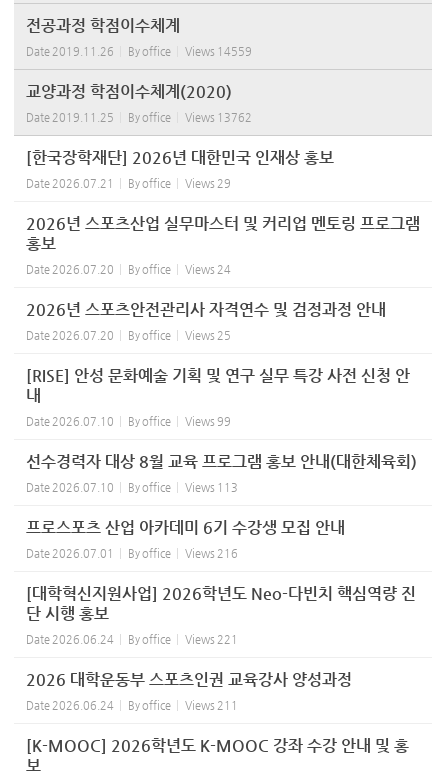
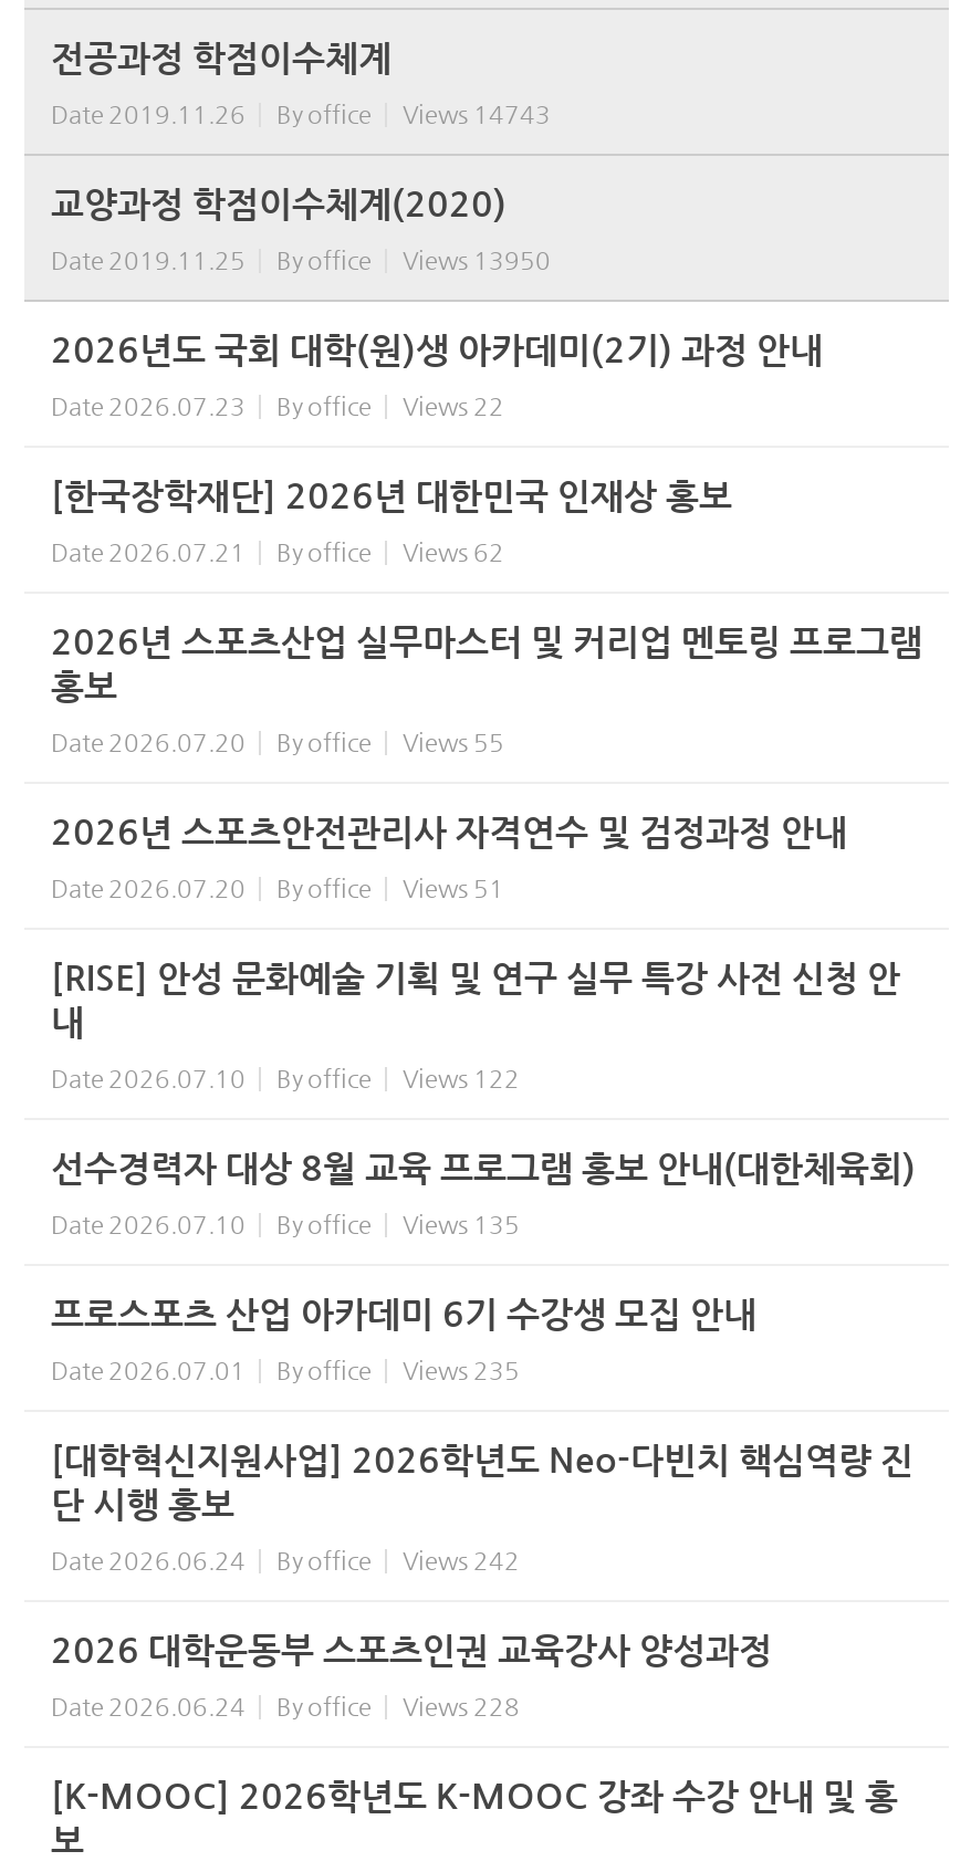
[26,45,252,58] Date 2019.11.26 By office Views 14559 -> [51,101,551,129] Date 2019.11.26 By office Views 14743
[185,111,252,124] Views 13762 -> [51,247,823,421] Views 13950 | 2026년도 국회 대학(원)생 아카데미(2기) 과정 안내 | Date 2026.07.23 | By office | Views 22
[26,177,231,190] Date 2026.07.21 By office Views 29 -> [51,538,504,567] Date 2026.07.21 By office Views 62
[26,263,231,276] Date 2026.07.20 By office Views 24 -> [51,729,504,757] Date 2026.07.20 By office Views 55
[26,329,231,342] Date 2026.07.20 By office Views 25 -> [51,875,504,903] Date 2026.07.20 By office Views 51
[26,415,231,428] Date 2026.07.10 By office Views 99 -> [51,1065,520,1094] Date 2026.07.10 By office Views 122
[26,481,238,494] Date 2026.07.10 By office Views 113 -> [51,1211,520,1240] Date 2026.07.10 By office Views 135
[26,547,238,560] Date 2026.07.01 By office Views 216 -> [51,1357,520,1385] Date 2026.07.01 By office Views 235
[26,633,238,646] Date 2026.06.24 By office Views 221 -> [51,1547,520,1576] Date 2026.06.24 By office Views 242
[26,699,238,712] Date 2026.06.24 By office Views 211 -> [51,1693,520,1722] Date 2026.06.24 By office Views 228

